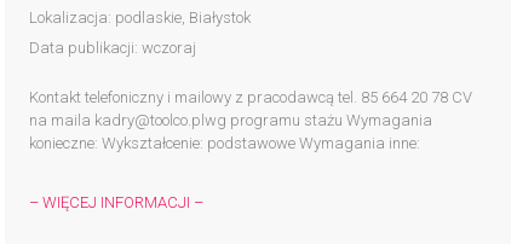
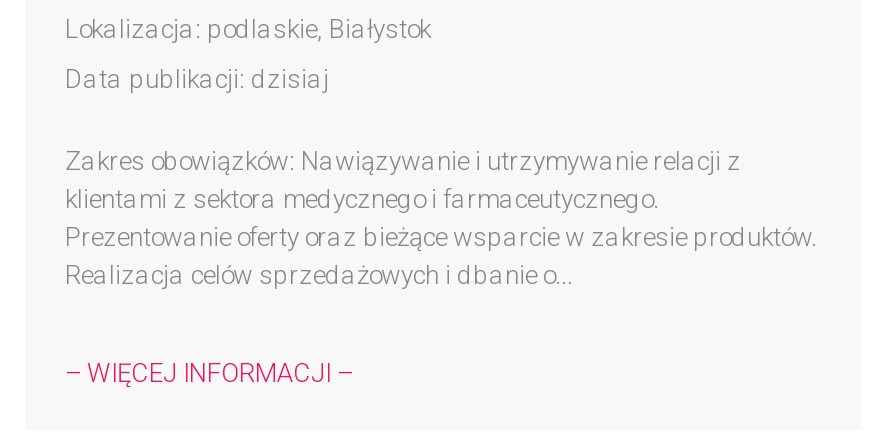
[29,39,196,57] Data publikacji: wczoraj -> [65,64,329,94] Data publikacji: dzisiaj
[29,88,472,152] Kontakt telefoniczny i mailowy z pracodawcą tel. 85 664 20 78 CV | na maila kadry@toolco.plwg programu stażu Wymagania | konieczne: Wykształcenie: podstawowe Wymagania inne: -> [65,146,817,290] Zakres obowiązków: Nawiązywanie i utrzymywanie relacji z | klientami z sektora medycznego i farmaceutycznego. | Prezentowanie oferty oraz bieżące wsparcie w zakresie produktów. | Realizacja celów sprzedażowych i dbanie o...

